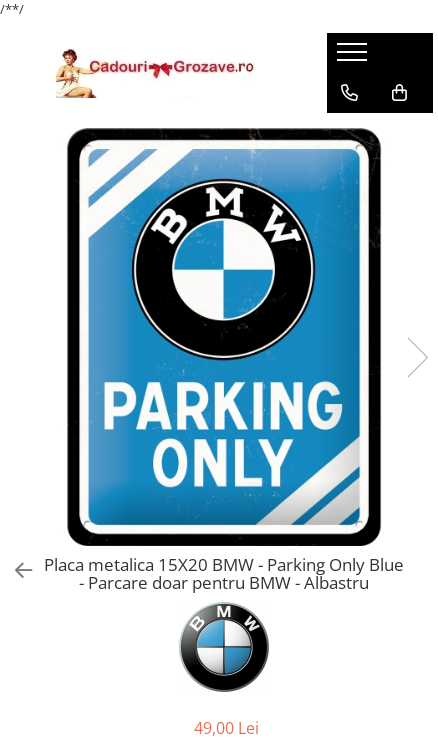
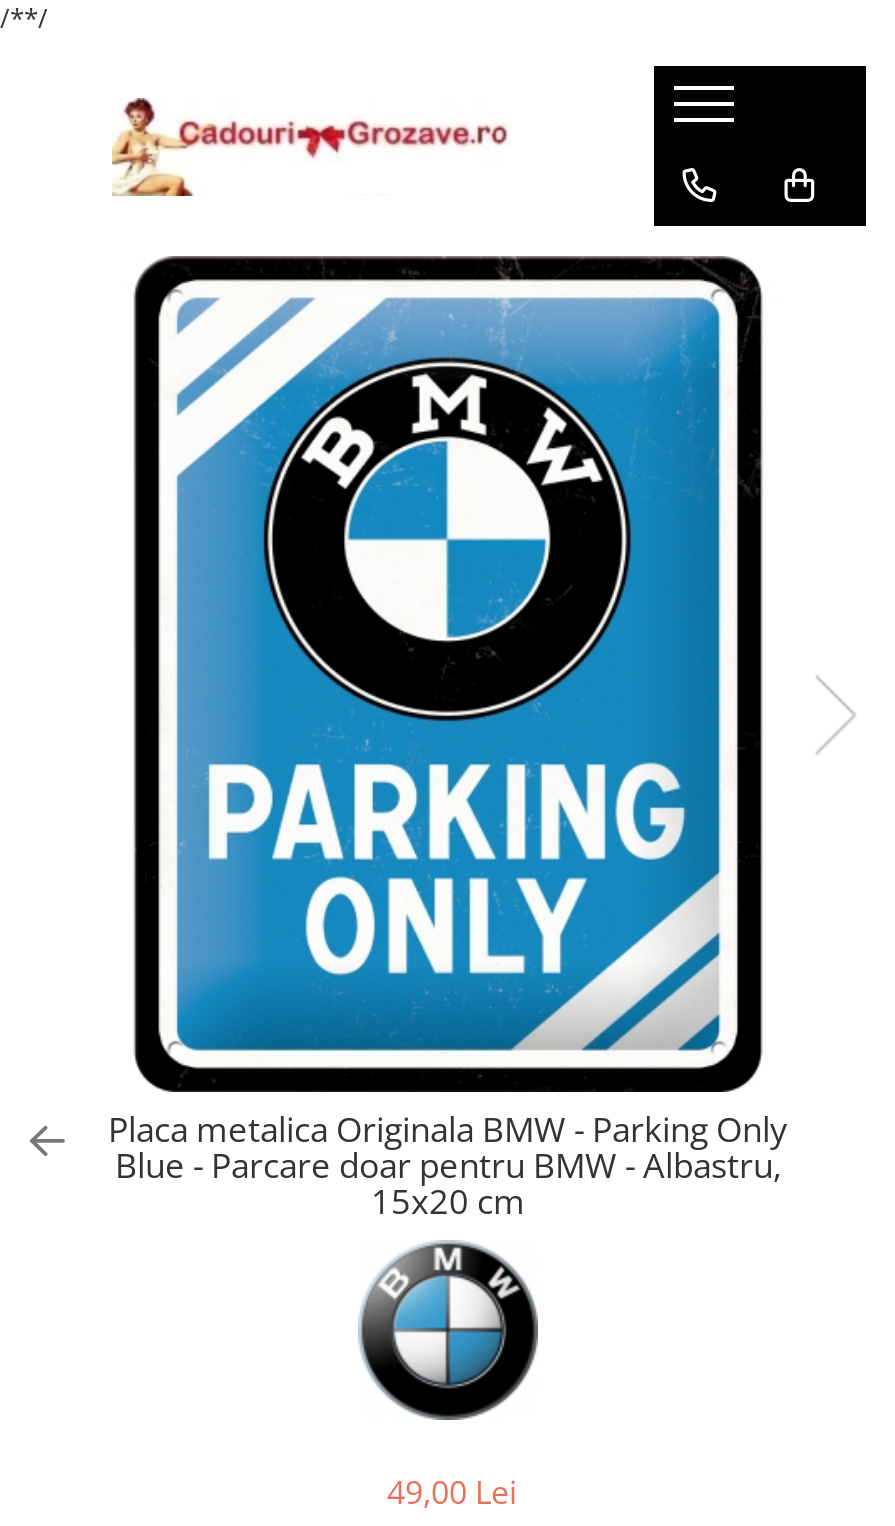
[44,553,404,594] Placa metalica 15X20 BMW - Parking Only Blue | - Parcare doar pentru BMW - Albastru -> [108,1106,788,1224] Placa metalica Originala BMW - Parking Only | Blue - Parcare doar pentru BMW - Albastru, | 15x20 cm

